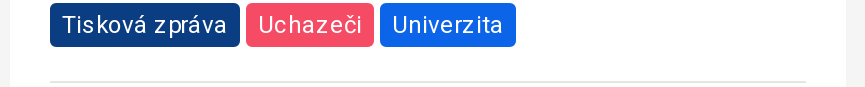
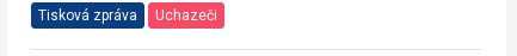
[392,10,504,38] Univerzita -> none

